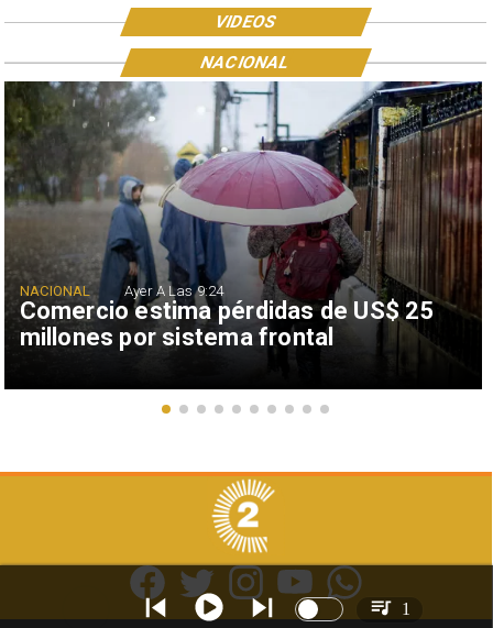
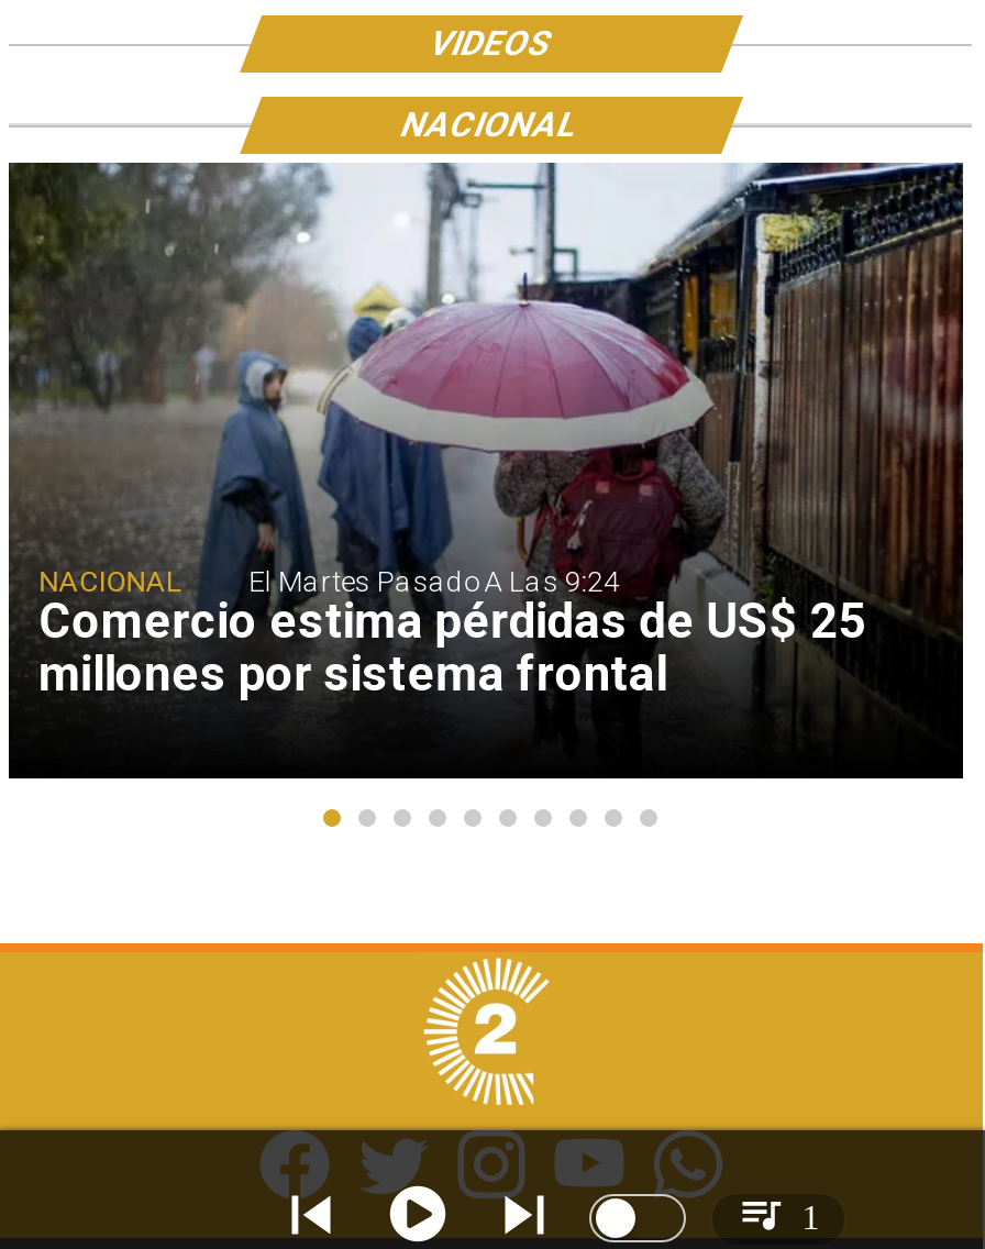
[125,283,224,299] Ayer A Las 9:24 -> [249,565,619,598] El Martes Pasado A Las 9:24

